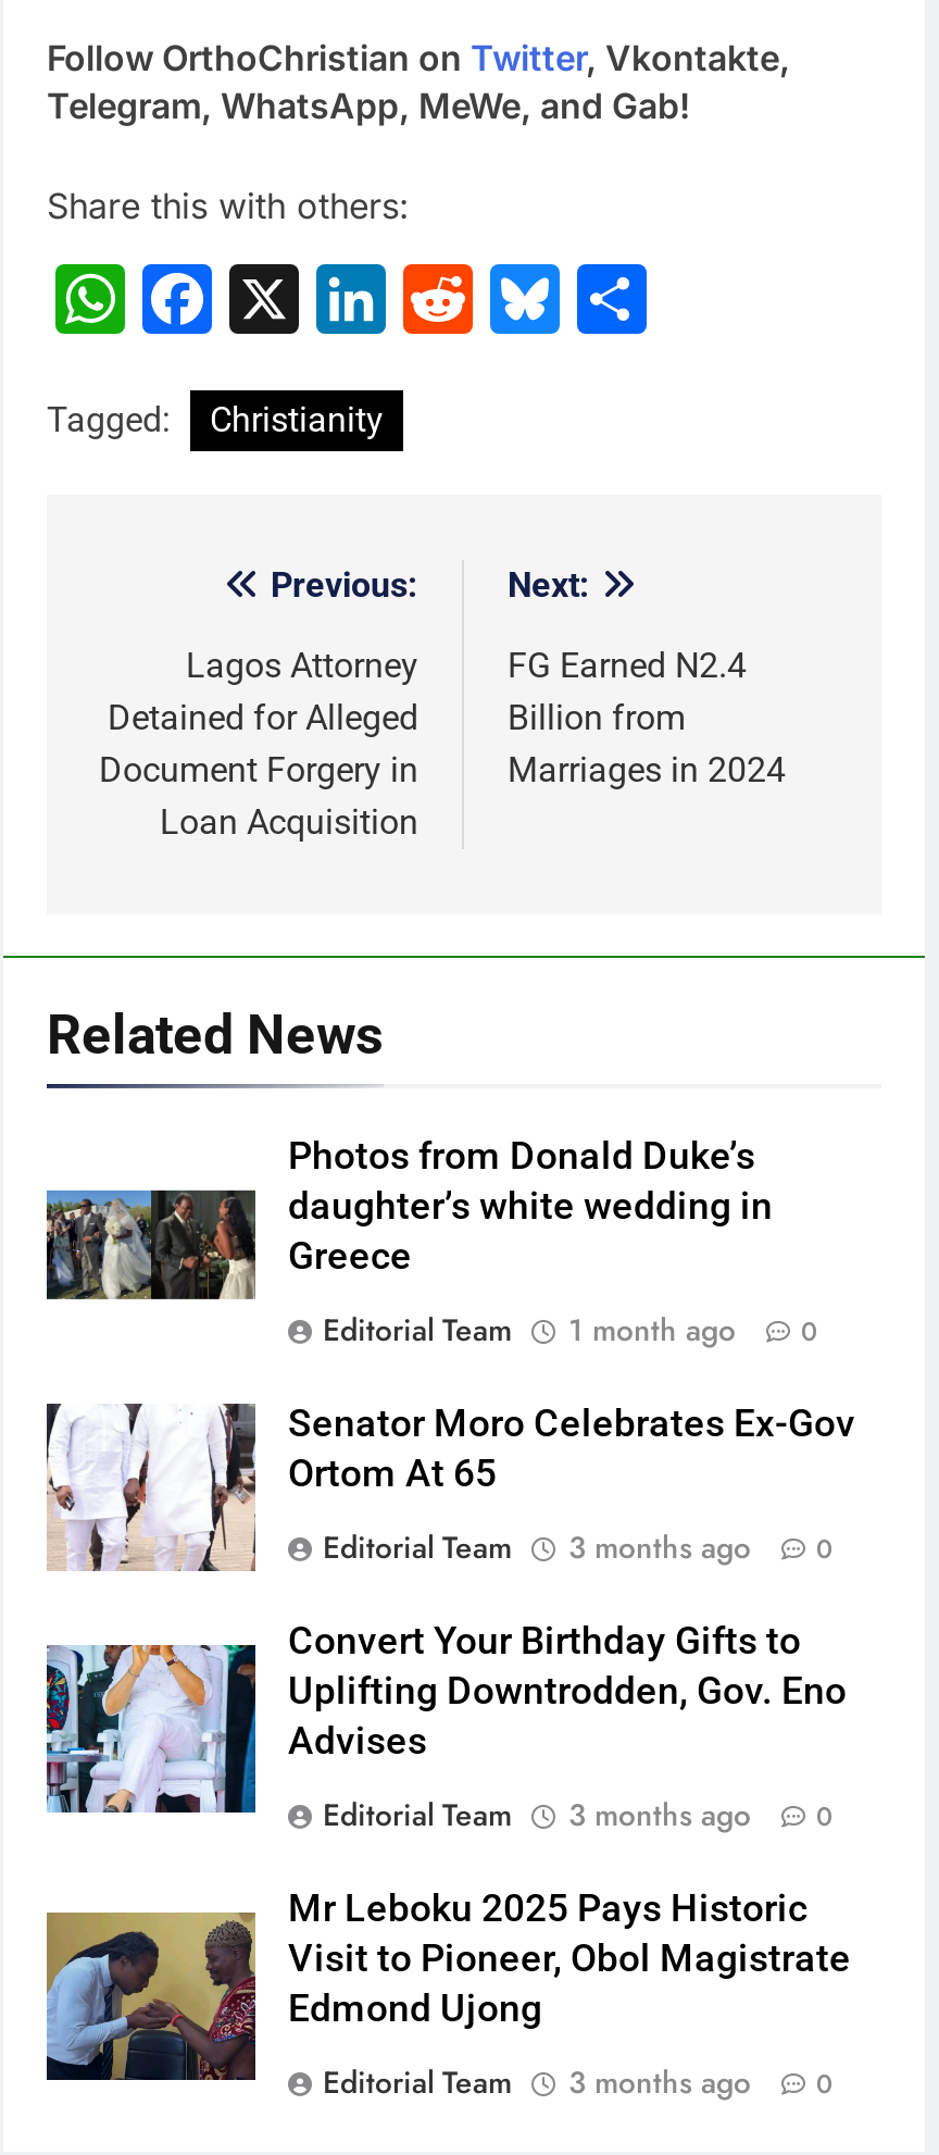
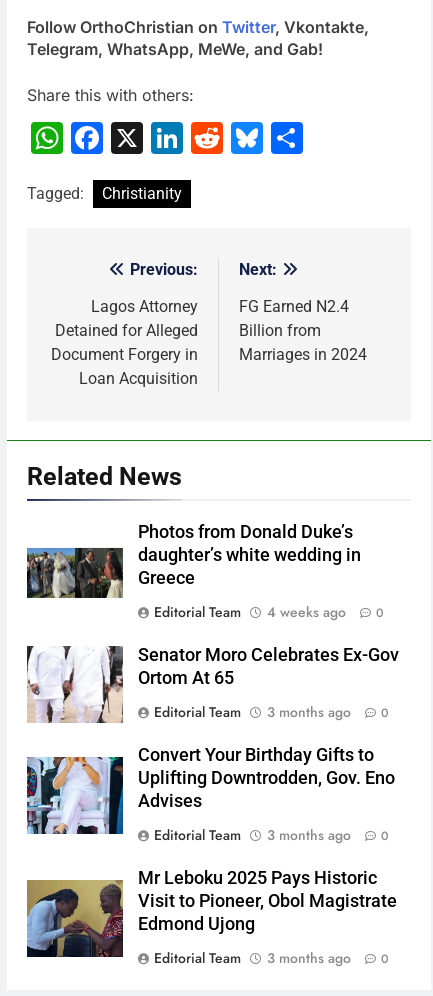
[323,1308,818,1352] Editorial Team 1 month ago 0 -> [154,602,384,622] Editorial Team 4 weeks ago 0

